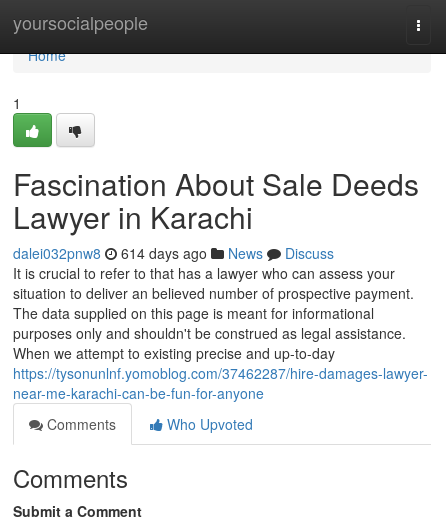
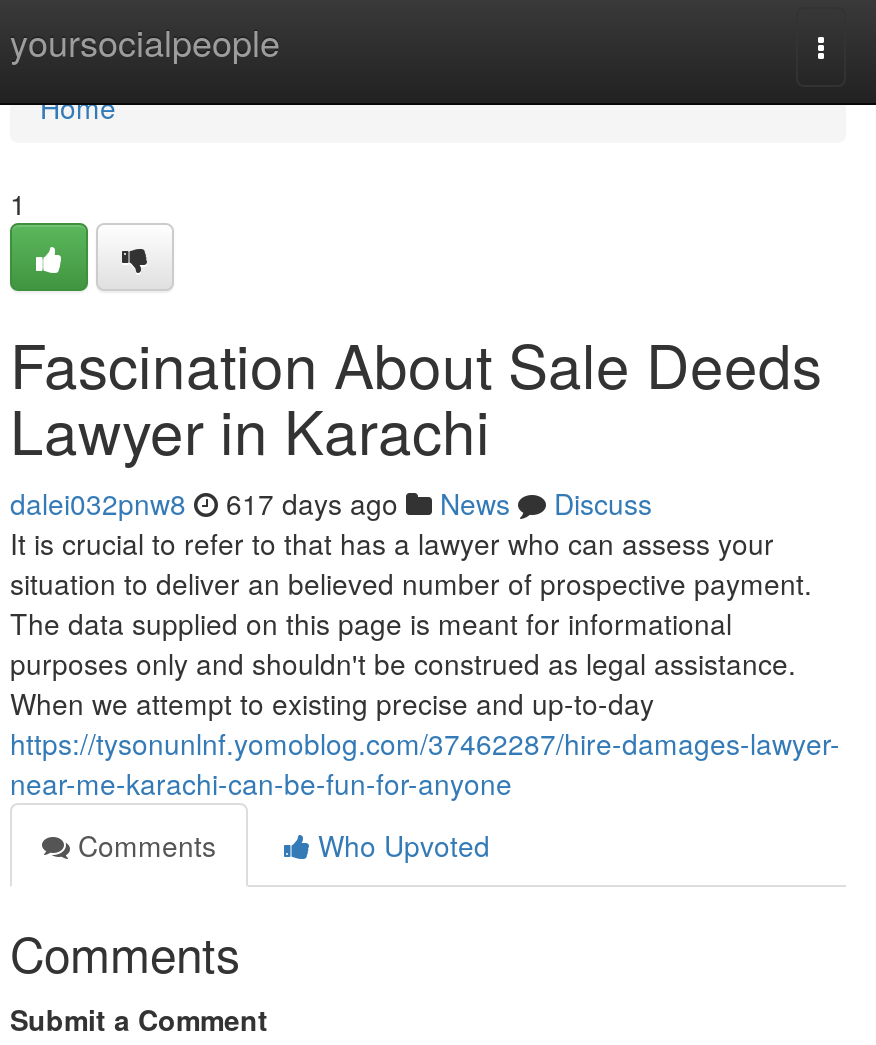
[13,243,334,263] dalei032pnw8 614 days ago News Discuss -> [10,483,652,523] dalei032pnw8 617 days ago News Discuss

